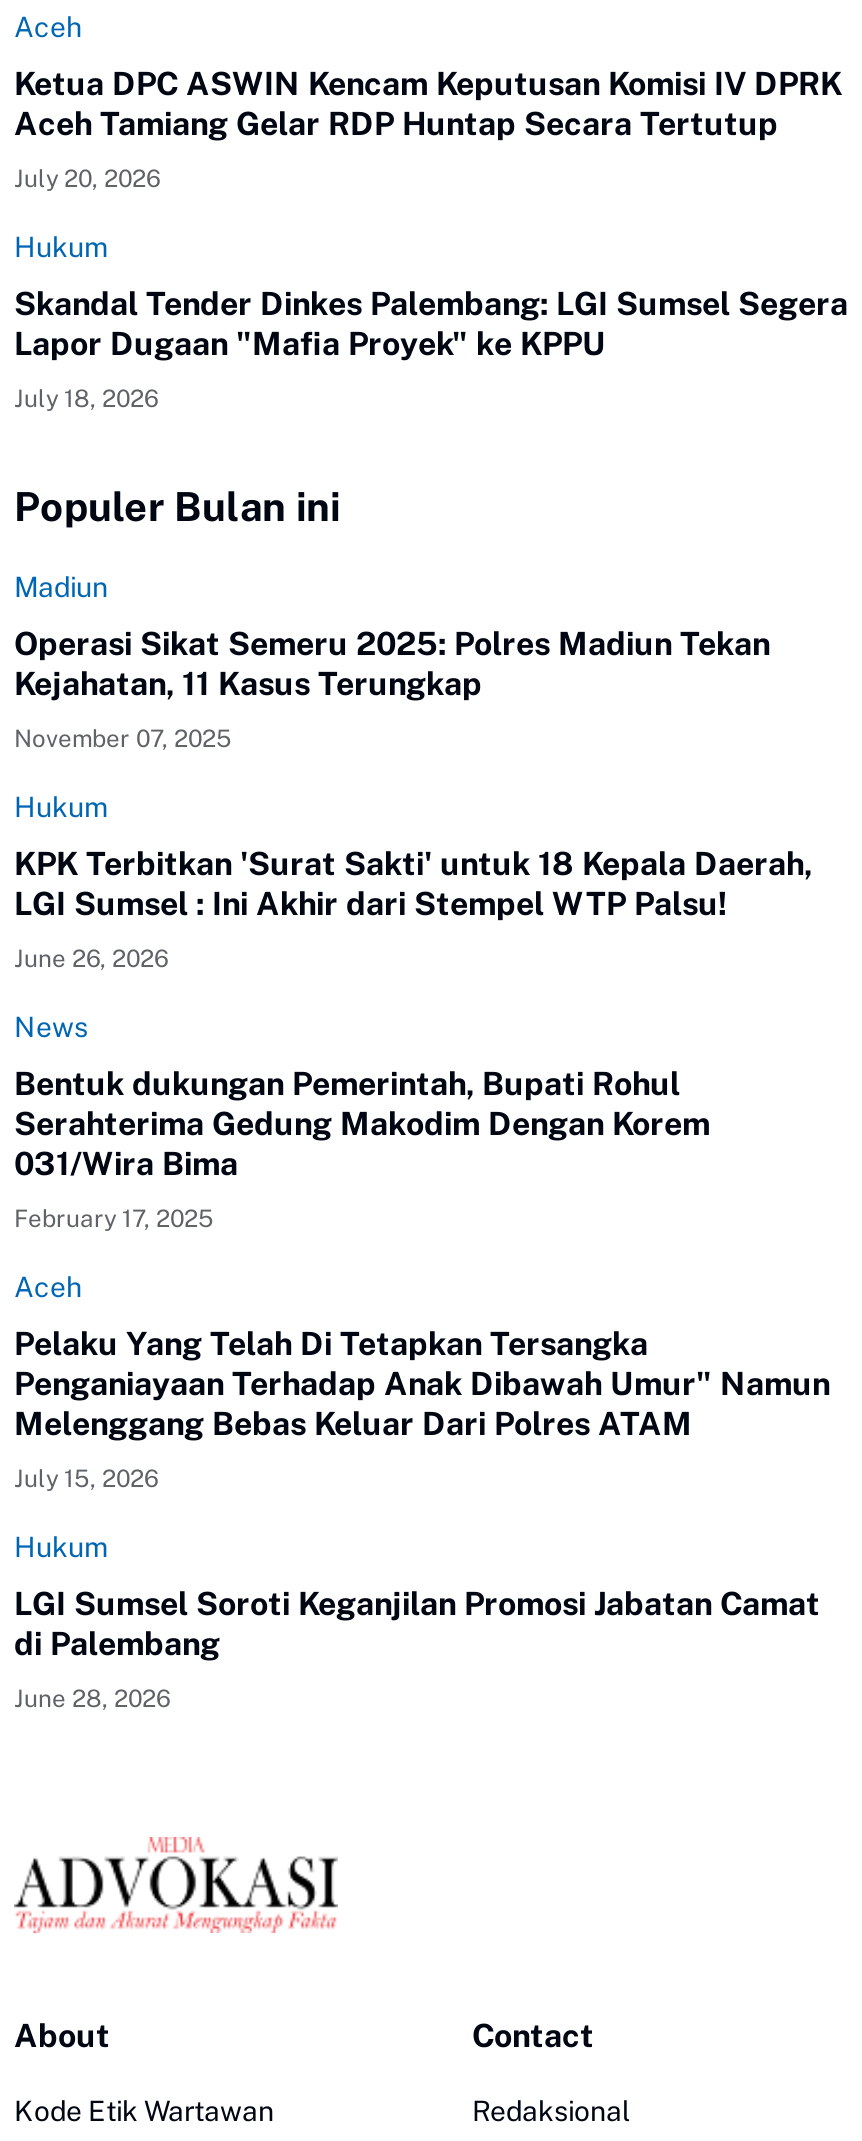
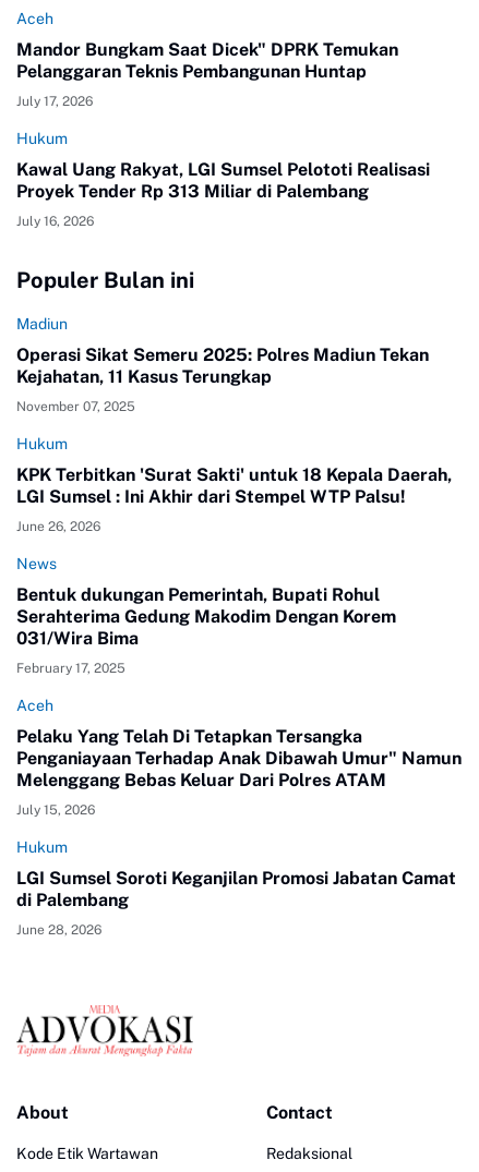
[14,65,842,143] Ketua DPC ASWIN Kencam Keputusan Komisi IV DPRK | Aceh Tamiang Gelar RDP Huntap Secara Tertutup -> [16,39,398,82] Mandor Bungkam Saat Dicek" DPRK Temukan | Pelanggaran Teknis Pembangunan Huntap
[14,165,160,193] July 20, 2026 -> [16,94,93,109] July 17, 2026
[14,285,848,363] Skandal Tender Dinkes Palembang: LGI Sumsel Segera | Lapor Dugaan "Mafia Proyek" ke KPPU -> [16,159,430,202] Kawal Uang Rakyat, LGI Sumsel Pelototi Realisasi | Proyek Tender Rp 313 Miliar di Palembang
[14,385,158,413] July 18, 2026 -> [16,214,94,229] July 16, 2026

